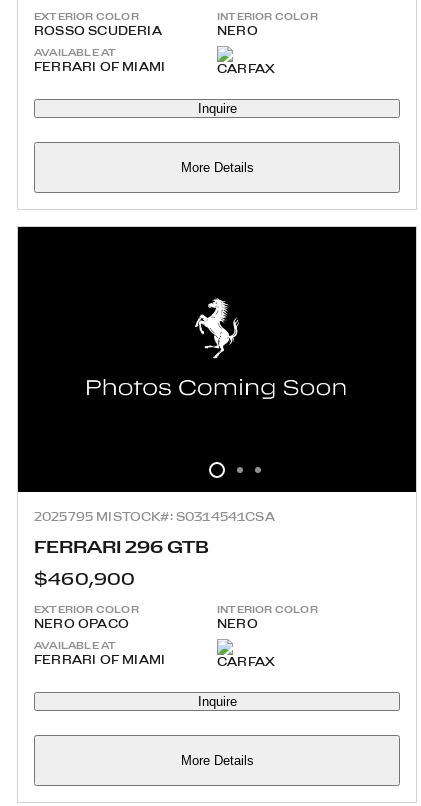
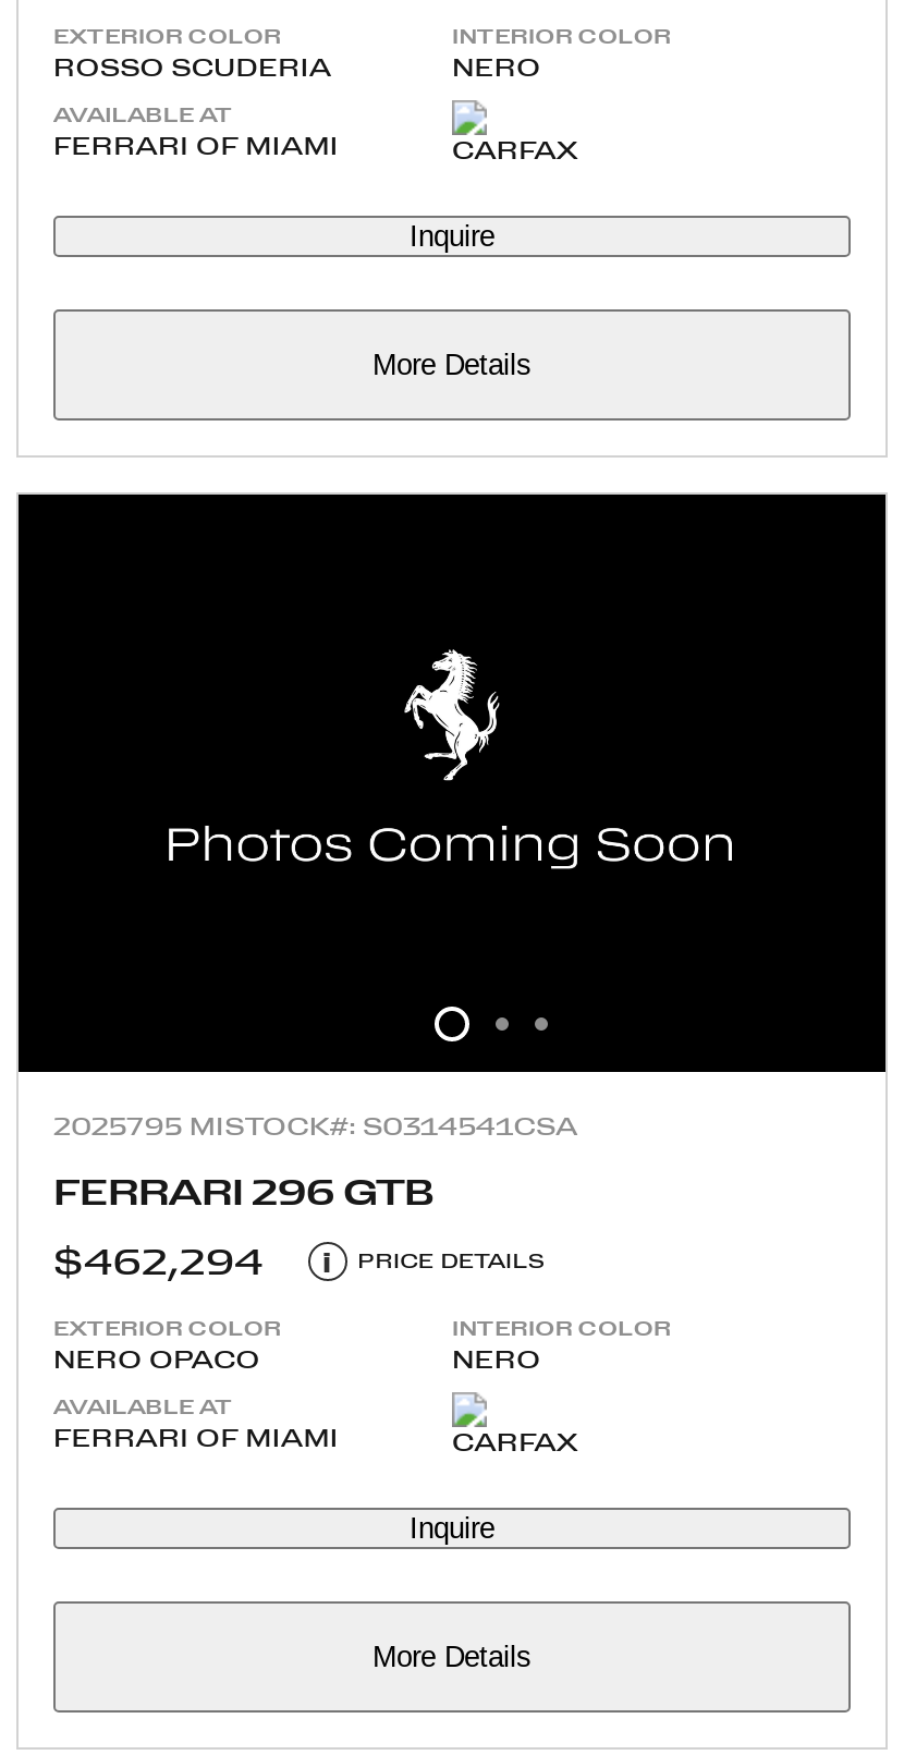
[34,569,136,588] $460,900 -> [53,1240,546,1281] $462,294 | i | PRICE DETAILS

